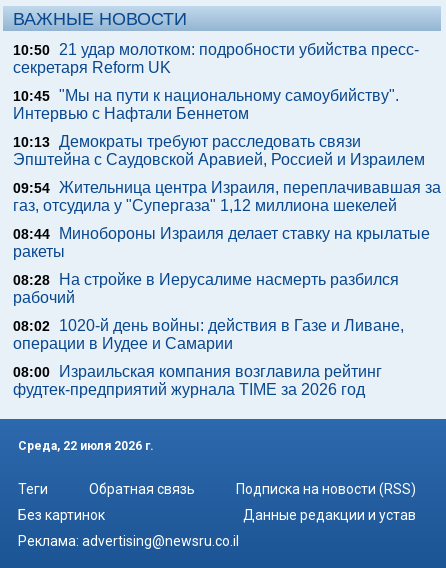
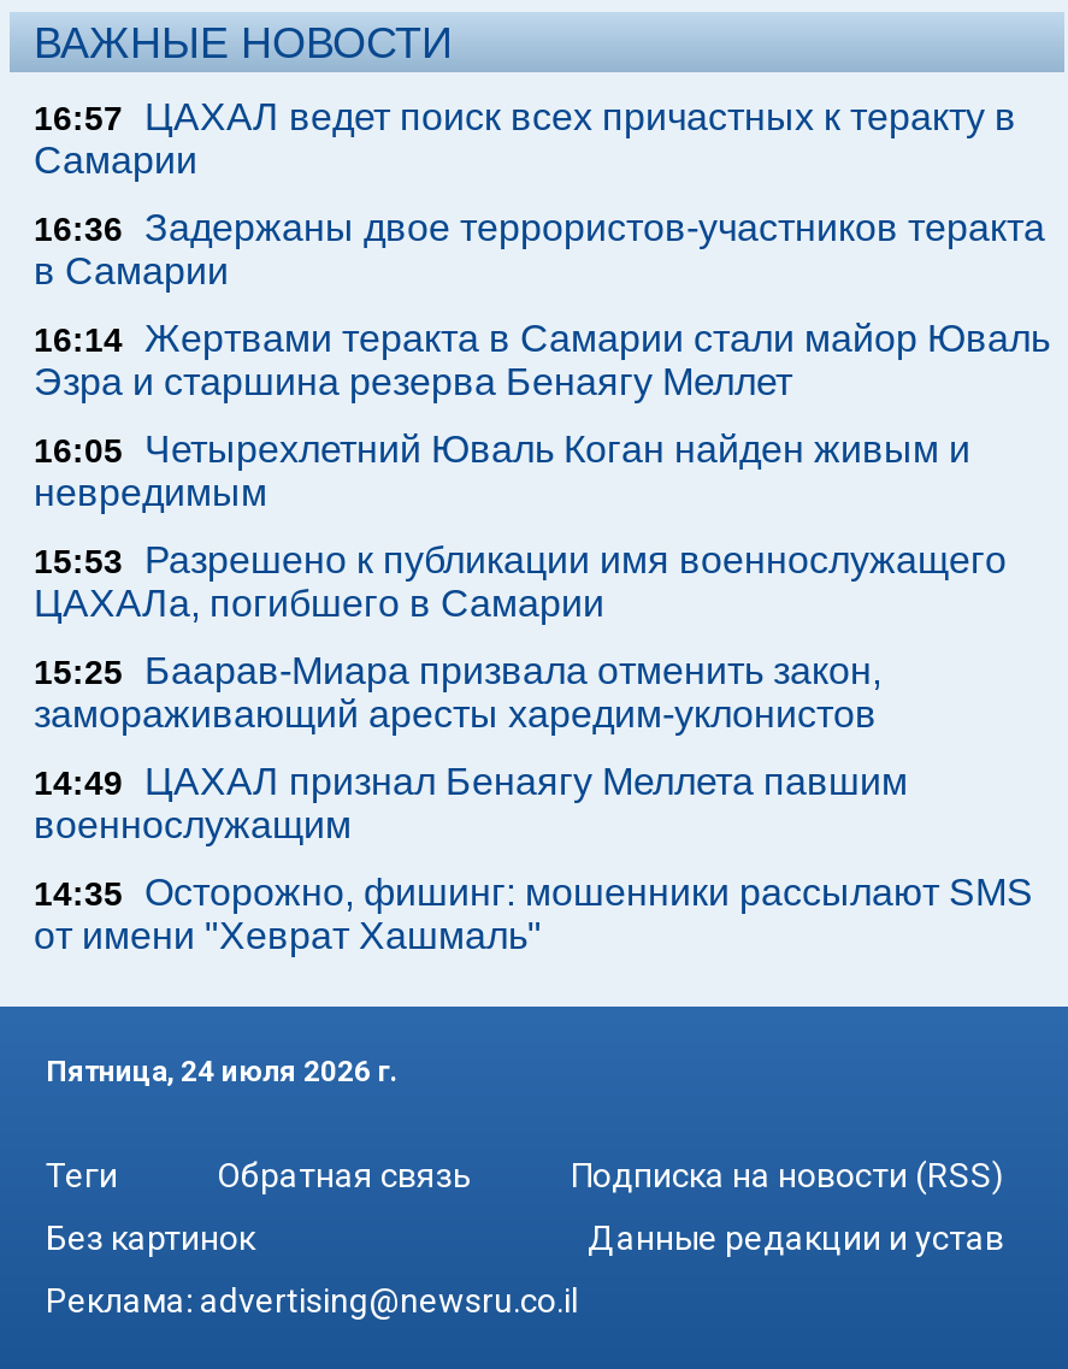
[13,41,419,76] 10:50 21 удар молотком: подробности убийства пресс- | секретаря Reform UK -> [34,97,1016,182] 16:57 ЦАХАЛ ведет поиск всех причастных к теракту в | Самарии
[13,87,399,122] 10:45 "Мы на пути к национальному самоубийству". | Интервью с Нафтали Беннетом -> [34,208,1045,292] 16:36 Задержаны двое террористов-участников теракта | в Самарии
[13,133,425,168] 10:13 Демократы требуют расследовать связи | Эпштейна с Саудовской Аравией, Россией и Израилем -> [34,319,1050,403] 16:14 Жертвами теракта в Самарии стали майор Юваль | Эзра и старшина резерва Бенаягу Меллет
[13,179,441,214] 09:54 Жительница центра Израиля, переплачивавшая за | газ, отсудила у "Супергаза" 1,12 миллиона шекелей -> [34,430,970,514] 16:05 Четырехлетний Юваль Коган найден живым и | невредимым
[13,225,430,260] 08:44 Минобороны Израиля делает ставку на крылатые | ракеты -> [34,540,1007,625] 15:53 Разрешено к публикации имя военнослужащего | ЦАХАЛа, погибшего в Самарии
[13,271,399,306] 08:28 На стройке в Иерусалиме насмерть разбился | рабочий -> [34,651,881,735] 15:25 Баарав-Миара призвала отменить закон, | замораживающий аресты харедим-уклонистов
[13,317,404,352] 08:02 1020-й день войны: действия в Газе и Ливане, | операции в Иудее и Самарии -> [34,762,908,846] 14:49 ЦАХАЛ признал Бенаягу Меллета павшим | военнослужащим
[13,363,382,398] 08:00 Израильская компания возглавила рейтинг | фудтек-предприятий журнала TIME за 2026 год -> [34,873,1033,957] 14:35 Осторожно, фишинг: мошенники рассылают SMS | от имени "Хеврат Хашмаль"
[18,439,154,453] Среда, 22 июля 2026 г. -> [46,1056,400,1089] Пятница, 24 июля 2026 г.

